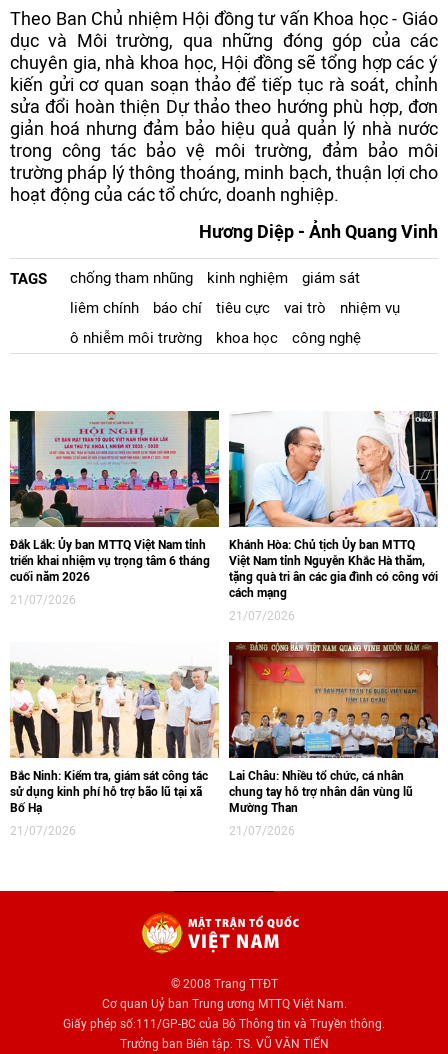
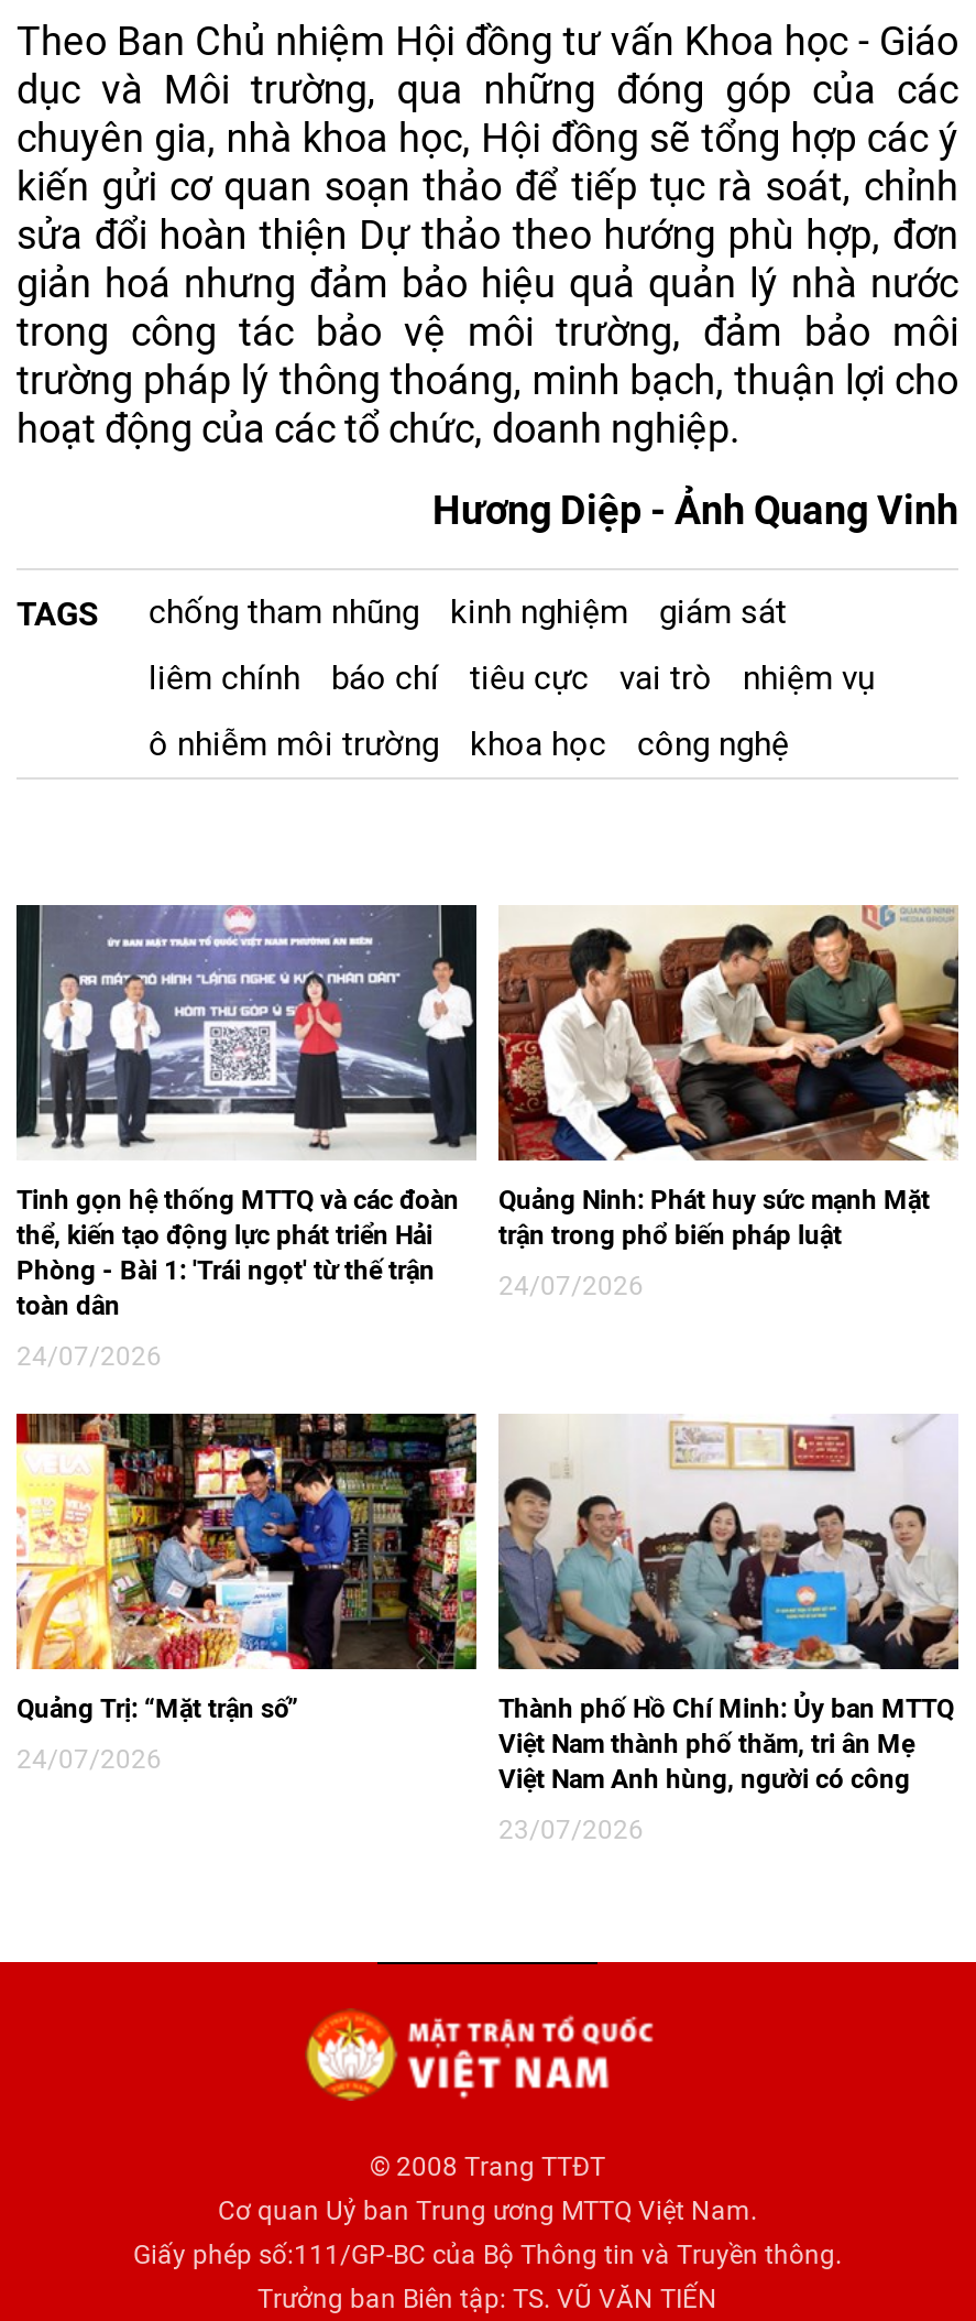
[9,411,220,584] [image] | Đắk Lắk: Ủy ban MTTQ Việt Nam tỉnh | triển khai nhiệm vụ trọng tâm 6 tháng | cuối năm 2026 -> [14,905,479,1321] [image] | Tinh gọn hệ thống MTTQ và các đoàn | thể, kiến tạo động lực phát triển Hải | Phòng - Bài 1: 'Trái ngọt' từ thế trận | toàn dân
[228,410,439,600] [image] | Khánh Hòa: Chủ tịch Ủy ban MTTQ | Việt Nam tỉnh Nguyễn Khắc Hà thăm, | tặng quà tri ân các gia đình có công với | cách mạng -> [496,903,961,1251] [image] | Quảng Ninh: Phát huy sức mạnh Mặt | trận trong phổ biến pháp luật
[10,593,76,607] 21/07/2026 -> [17,1341,162,1372] 24/07/2026
[229,609,295,623] 21/07/2026 -> [498,1271,644,1302] 24/07/2026
[9,642,219,815] [image] | Bắc Ninh: Kiểm tra, giám sát công tác | sử dụng kinh phí hỗ trợ bão lũ tại xã | Bố Hạ -> [14,1412,479,1724] [image] | Quảng Trị: “Mặt trận số”
[228,641,439,815] [image] | Lai Châu: Nhiều tổ chức, cá nhân | chung tay hỗ trợ nhân dân vùng lũ | Mường Than -> [496,1414,961,1794] [image] | Thành phố Hồ Chí Minh: Ủy ban MTTQ | Việt Nam thành phố thăm, tri ân Mẹ | Việt Nam Anh hùng, người có công
[10,824,76,838] 21/07/2026 -> [17,1744,162,1775] 24/07/2026
[229,824,295,838] 21/07/2026 -> [498,1814,644,1845] 23/07/2026

